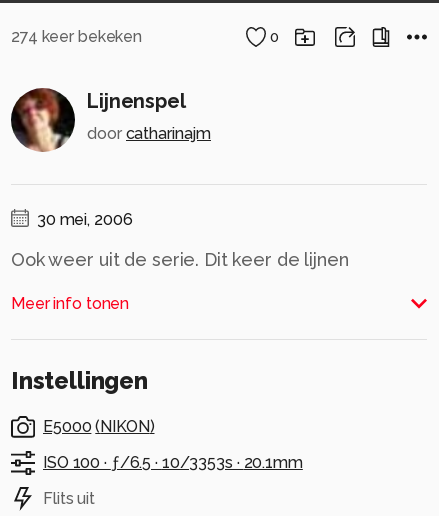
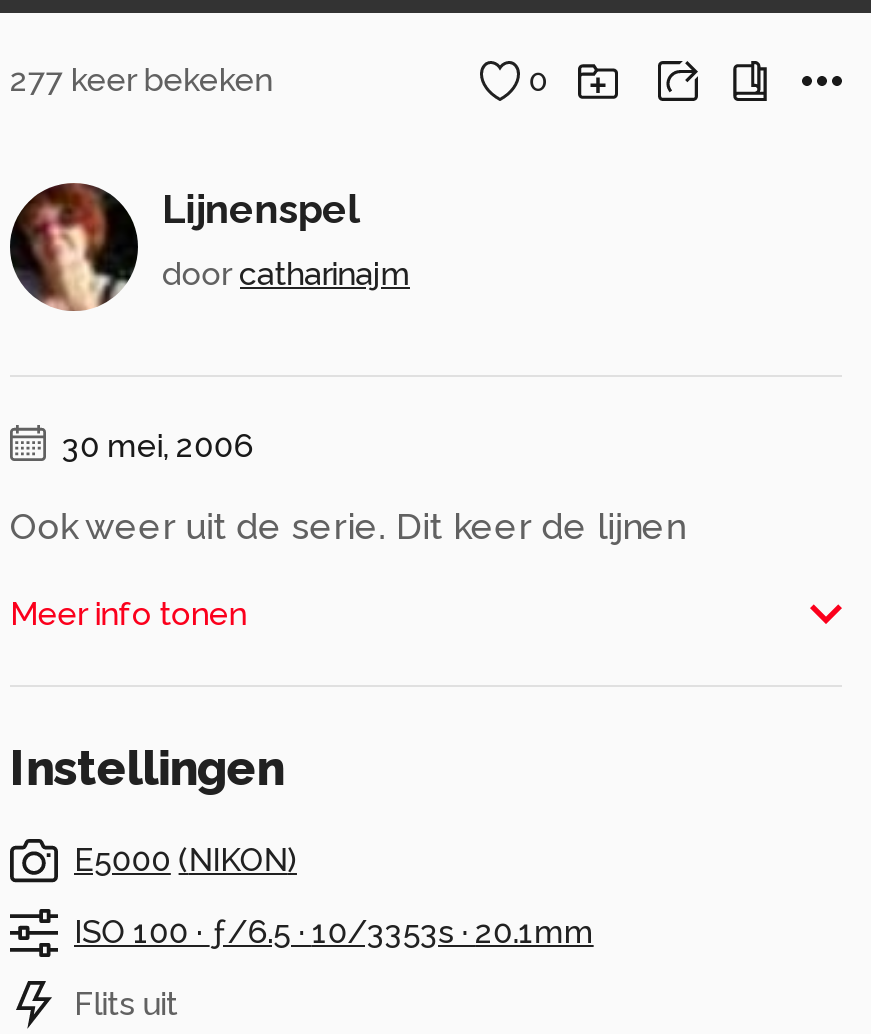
[11,27,142,46] 274 keer bekeken -> [10,62,272,100] 277 keer bekeken

